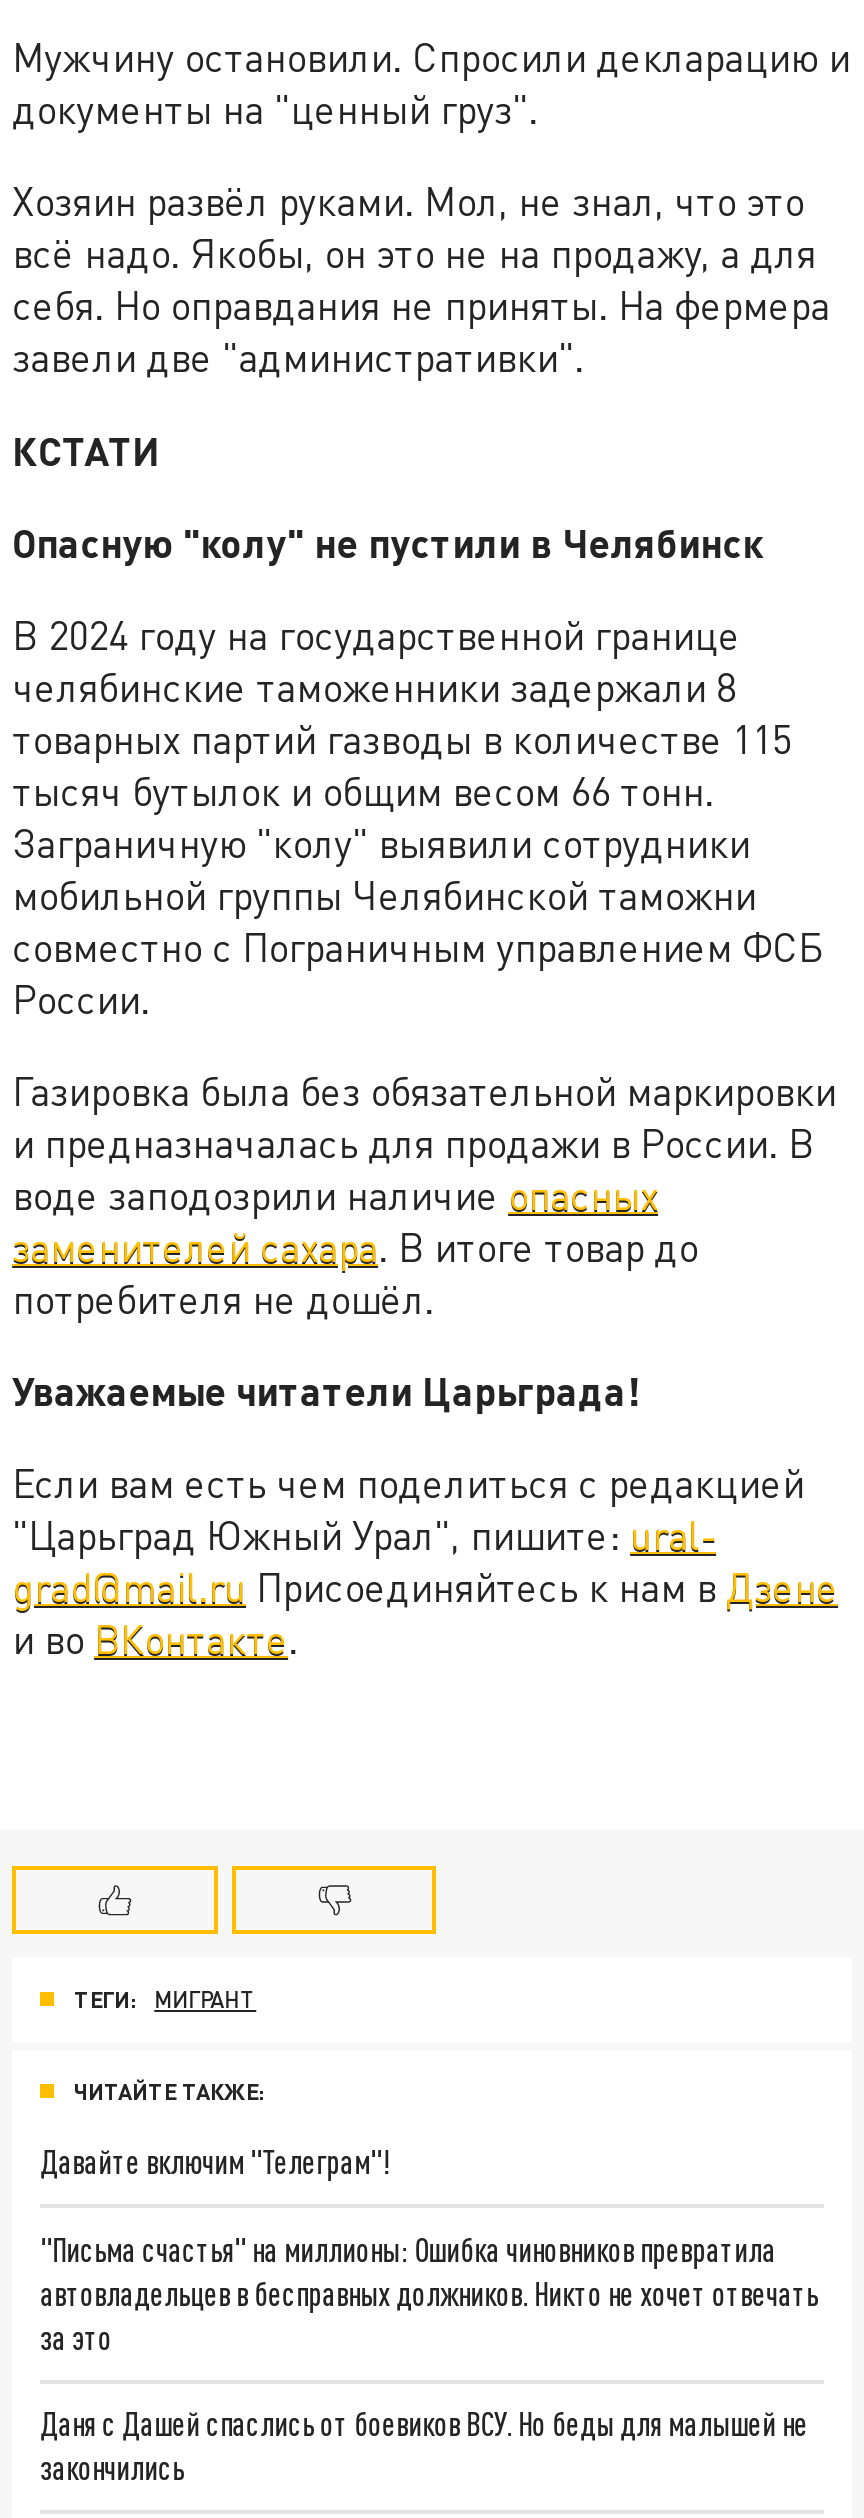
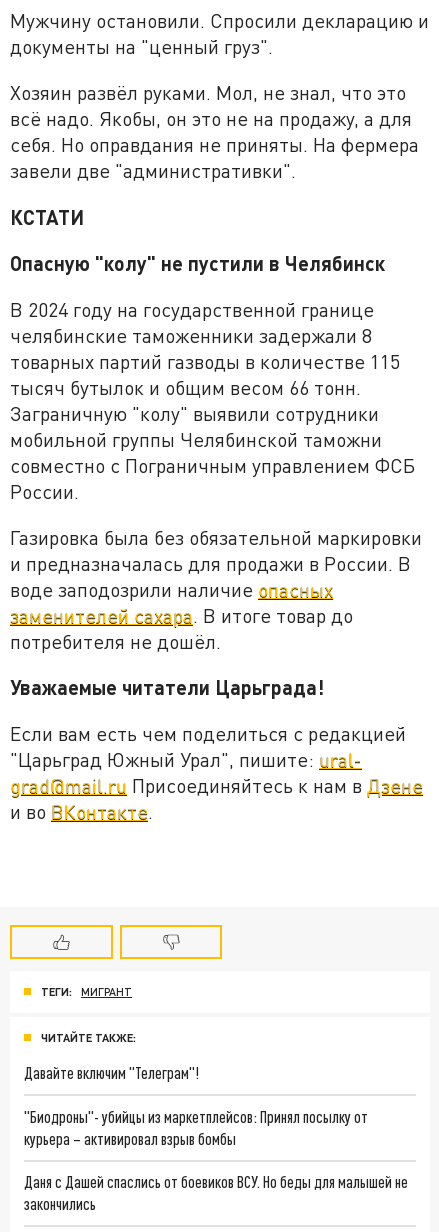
[40,2229,818,2355] "Письма счастья" на миллионы: Ошибка чиновников превратила | автовладельцев в бесправных должников. Никто не хочет отвечать | за это -> [24,1107,368,1148] "Биодроны"- убийцы из маркетплейсов: Принял посылку от | курьера – активировал взрыв бомбы

